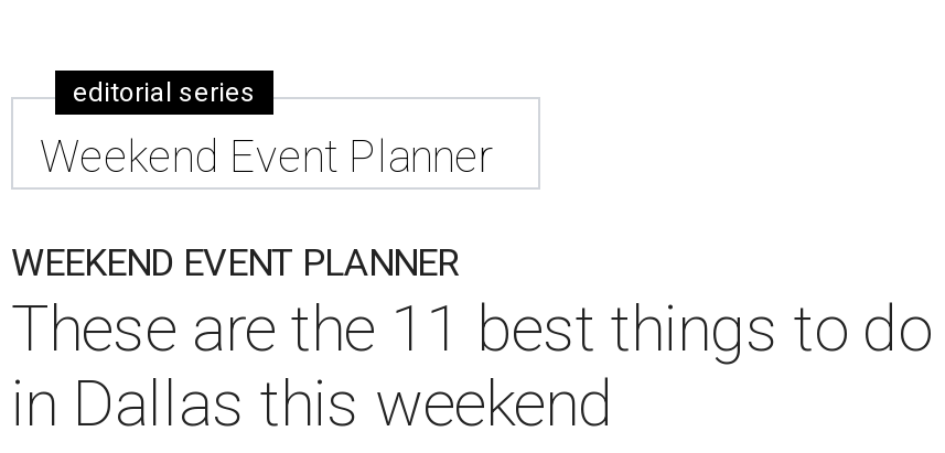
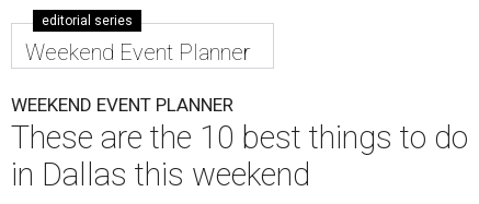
[11,291,931,366] These are the 11 best things to do -> [11,119,468,156] These are the 10 best things to do

